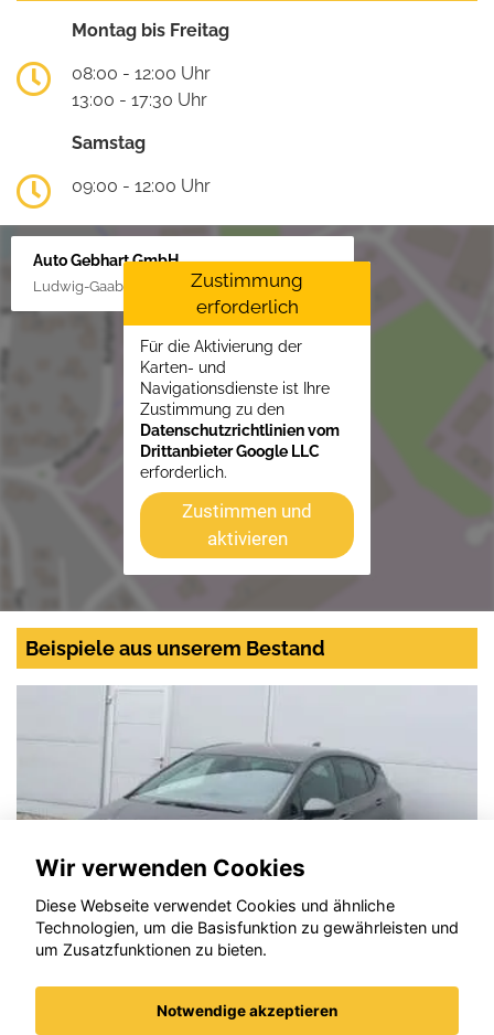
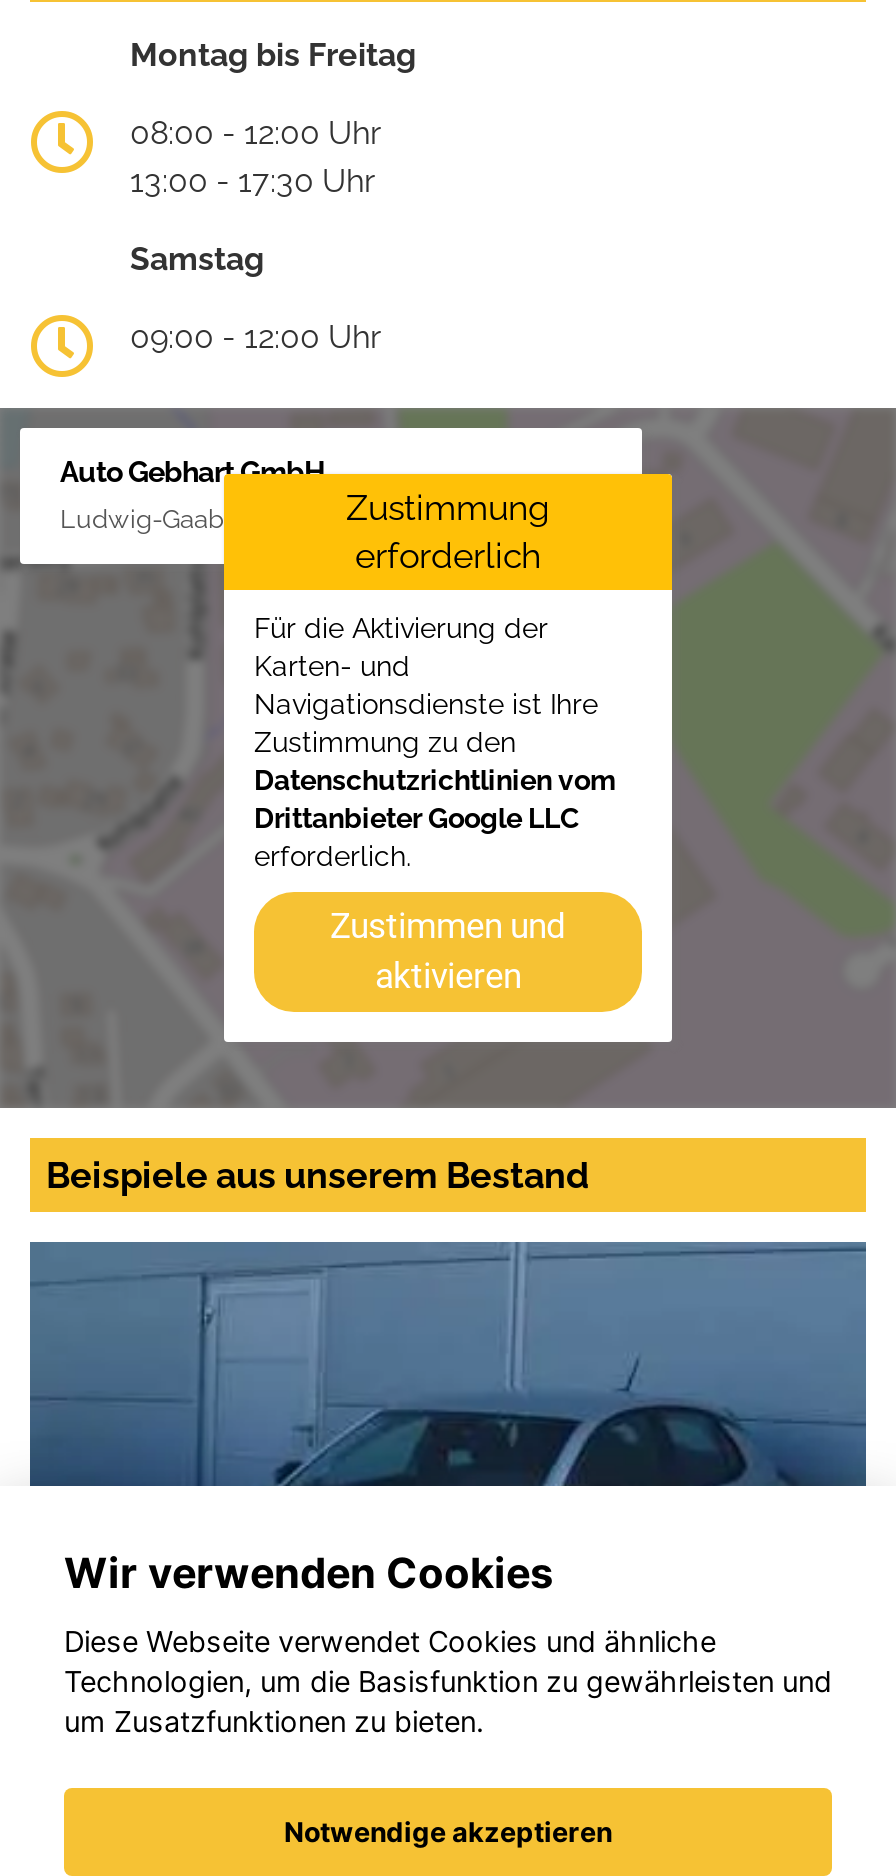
[17,686,476,821] [image] -> [30,1242,866,1488] [image]

